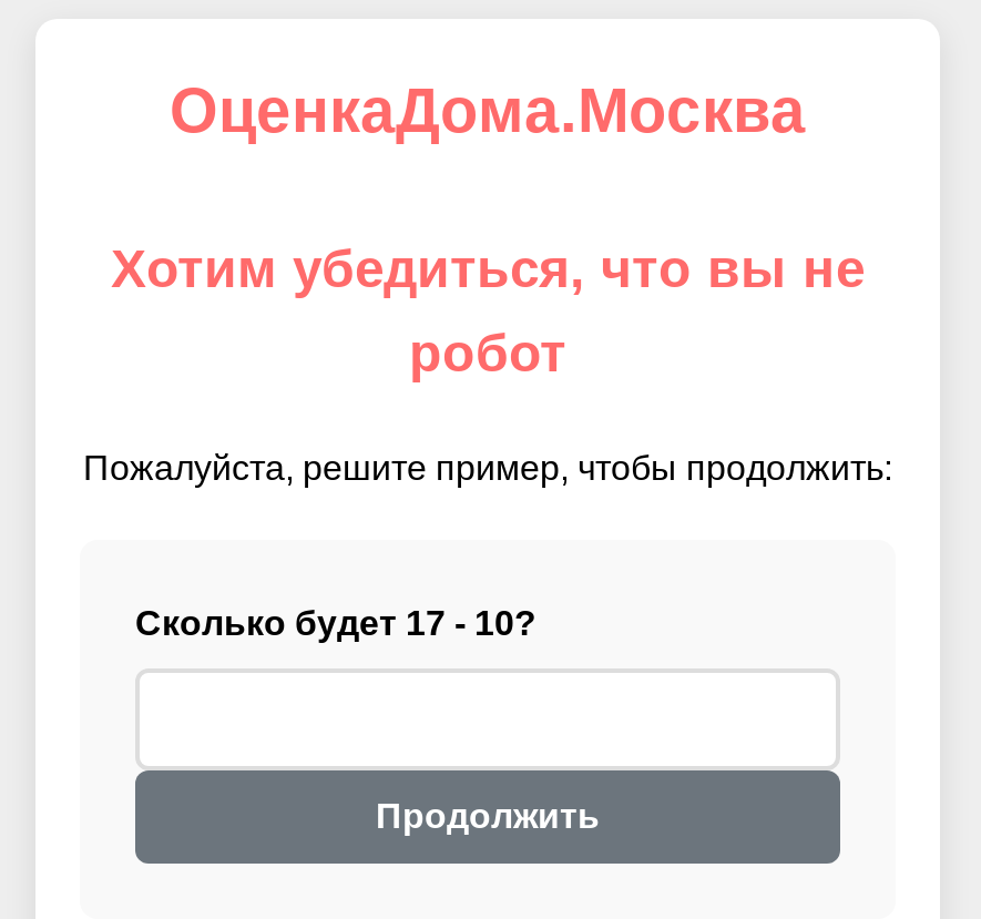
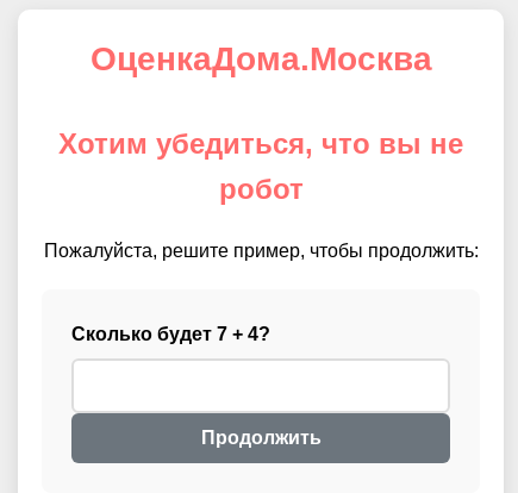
[135,604,537,642] Сколько будет 17 - 10? -> [71,324,270,344] Сколько будет 7 + 4?

